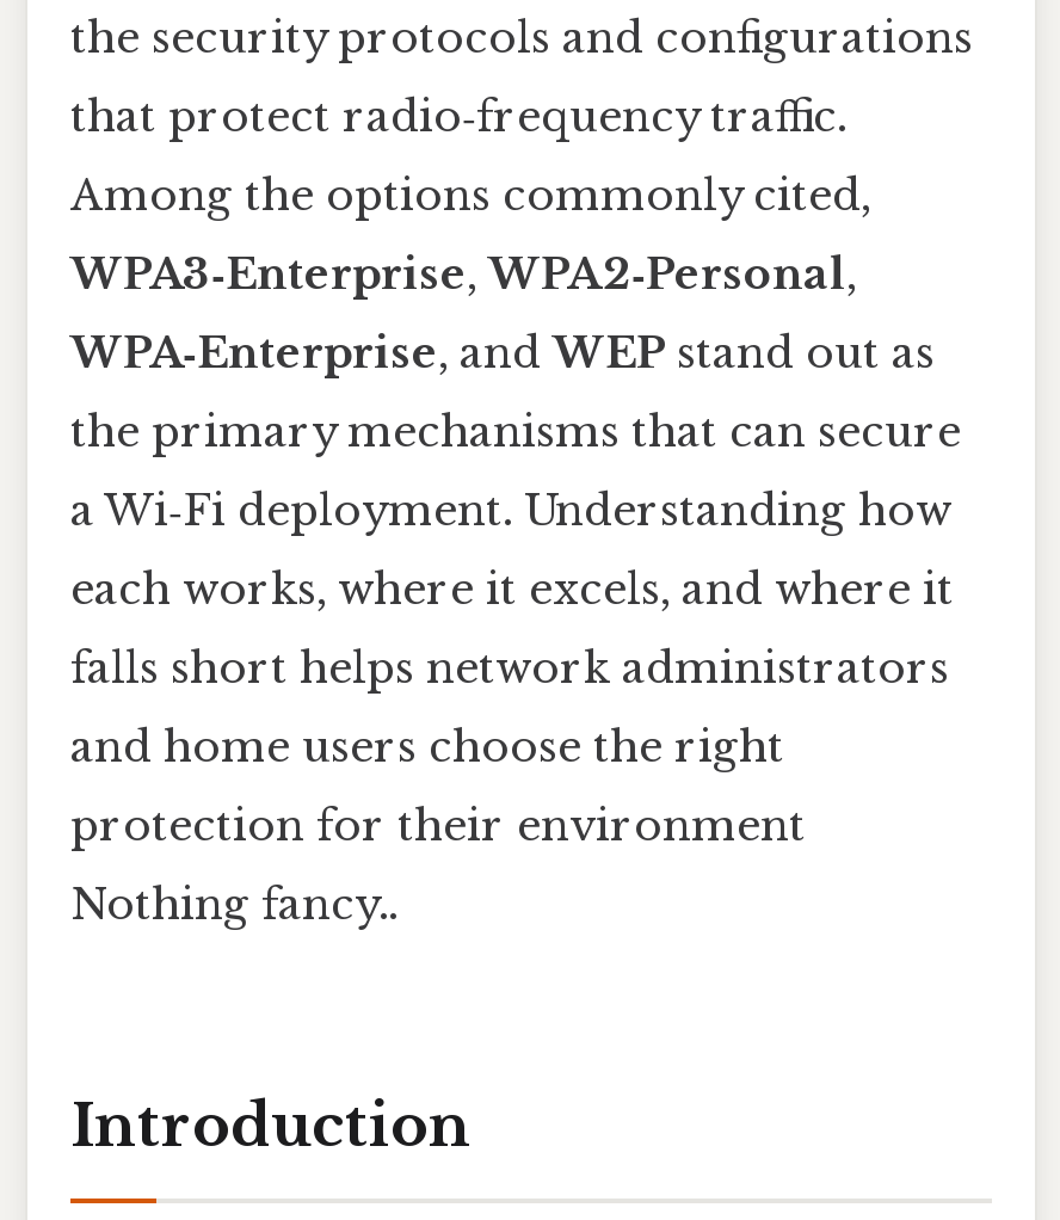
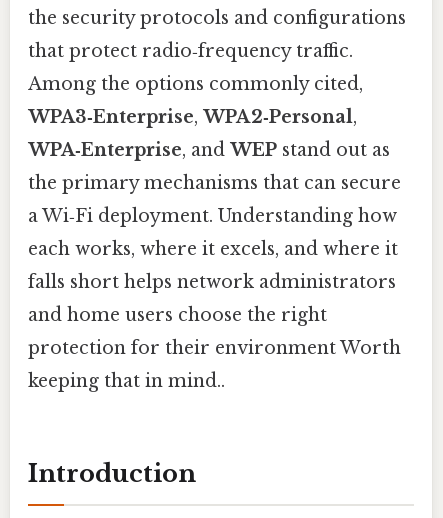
[70,800,806,853] protection for their environment -> [28,337,401,359] protection for their environment Worth
[70,879,397,931] Nothing fancy.. -> [28,370,225,392] keeping that in mind..

